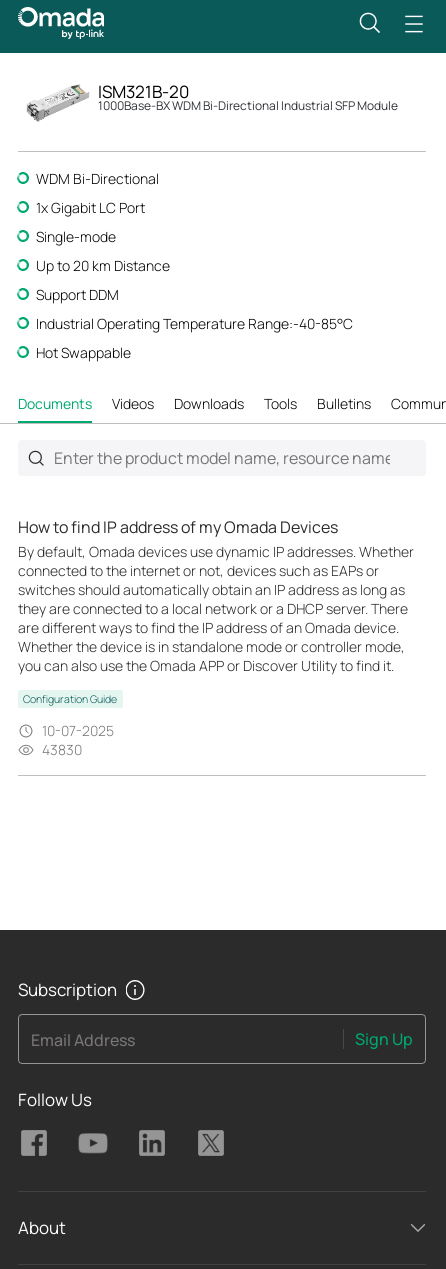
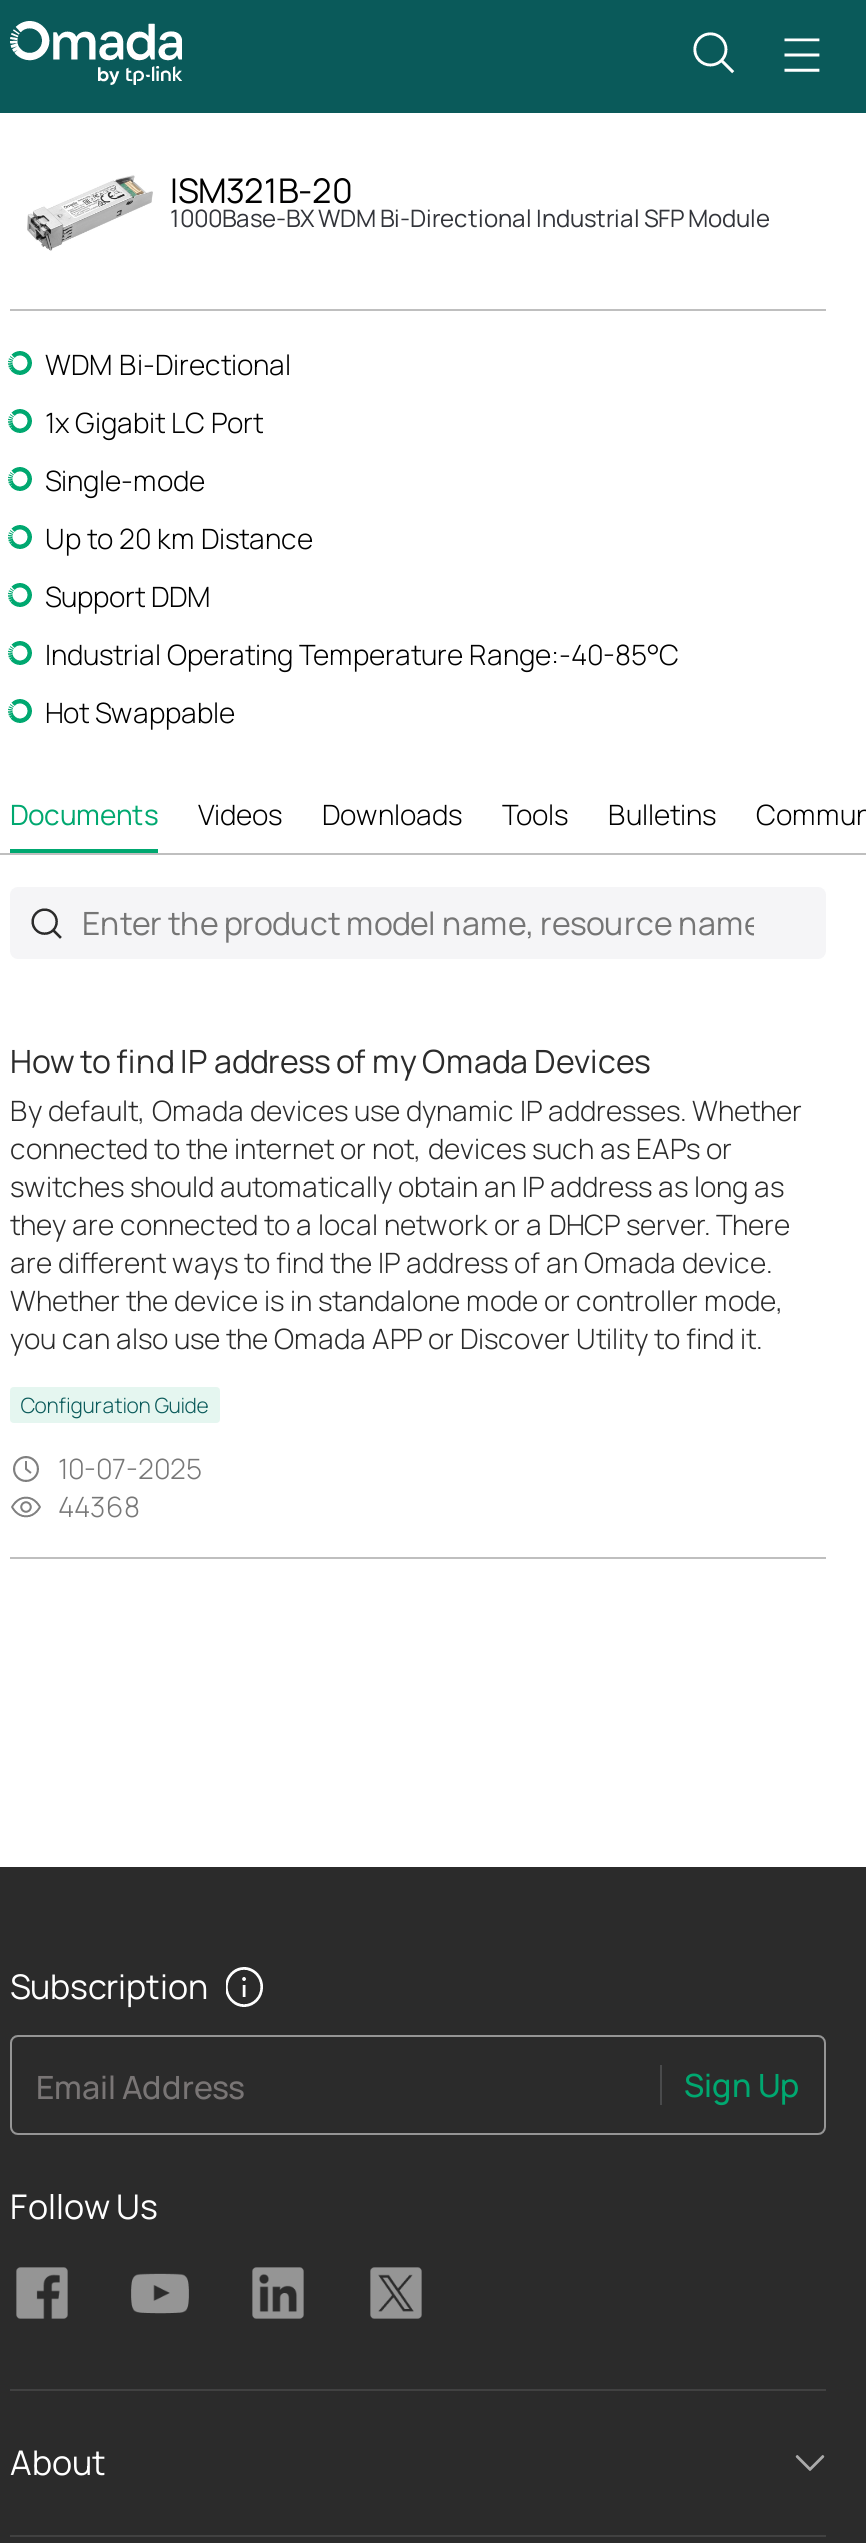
[42,740,82,759] 43830 -> [58,1487,140,1525] 44368

